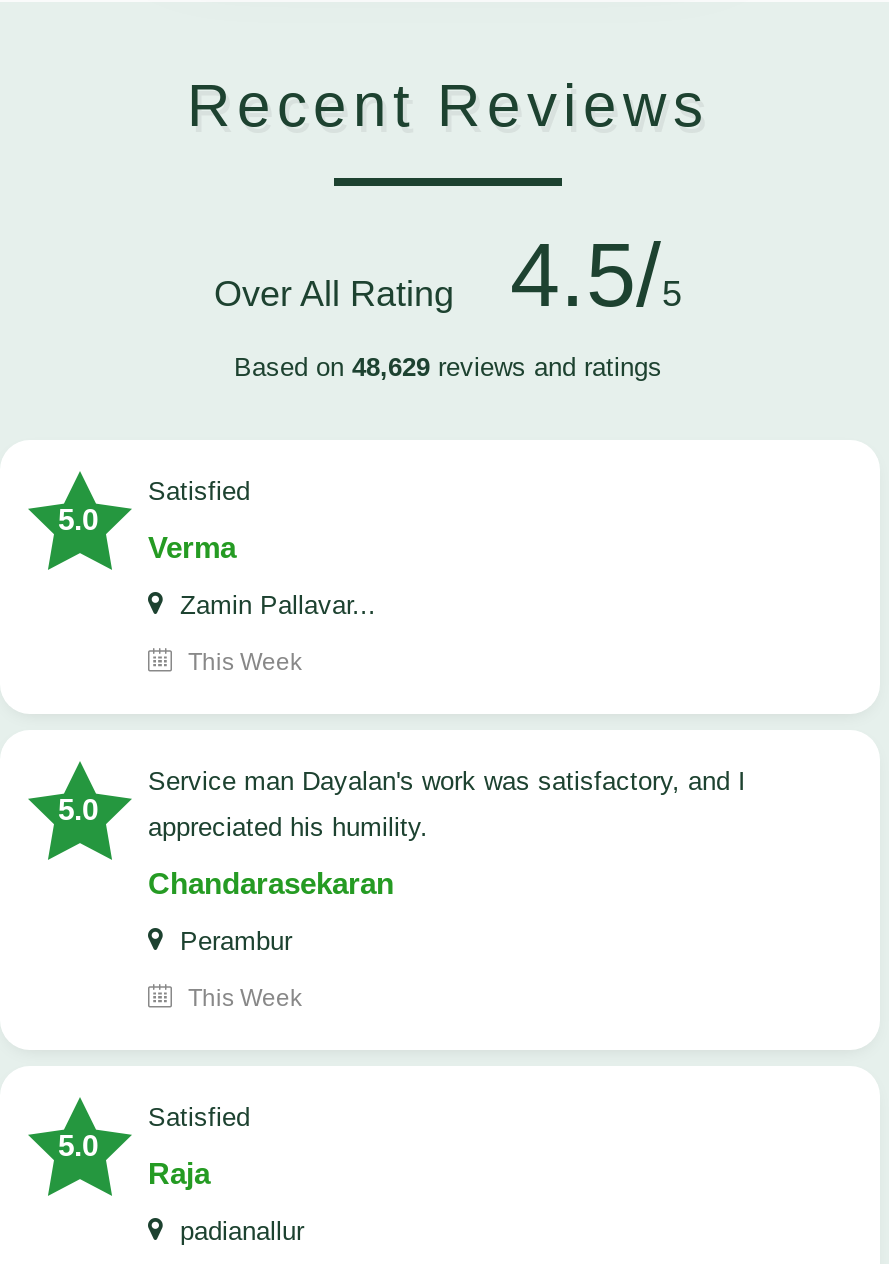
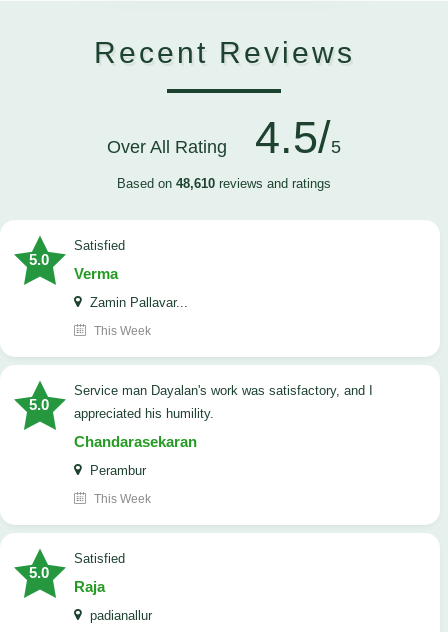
[234,352,662,382] Based on 48,629 reviews and ratings -> [117,176,331,191] Based on 48,610 reviews and ratings

